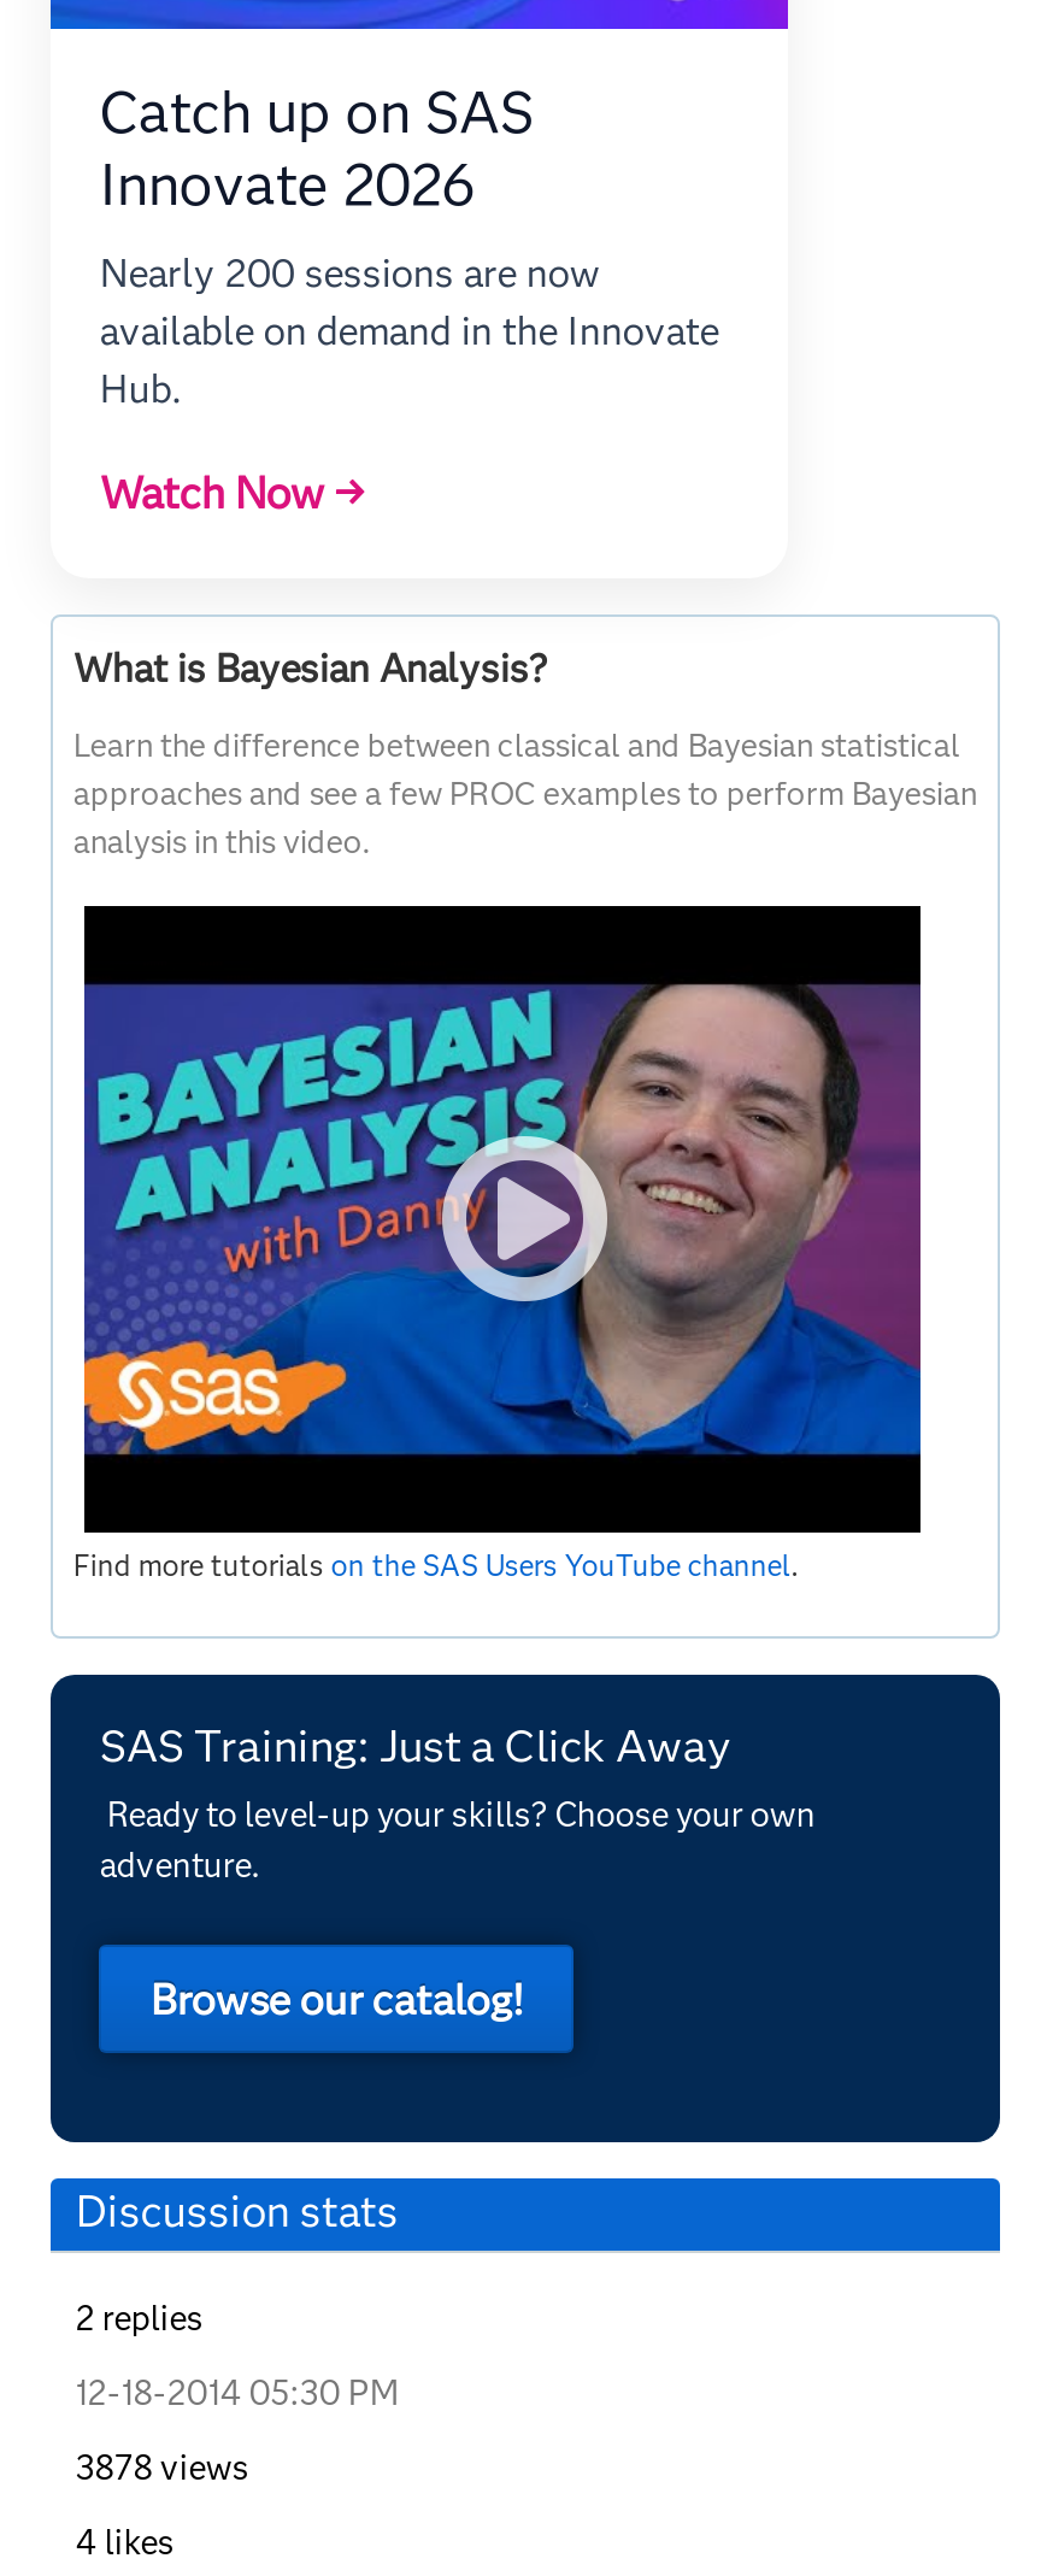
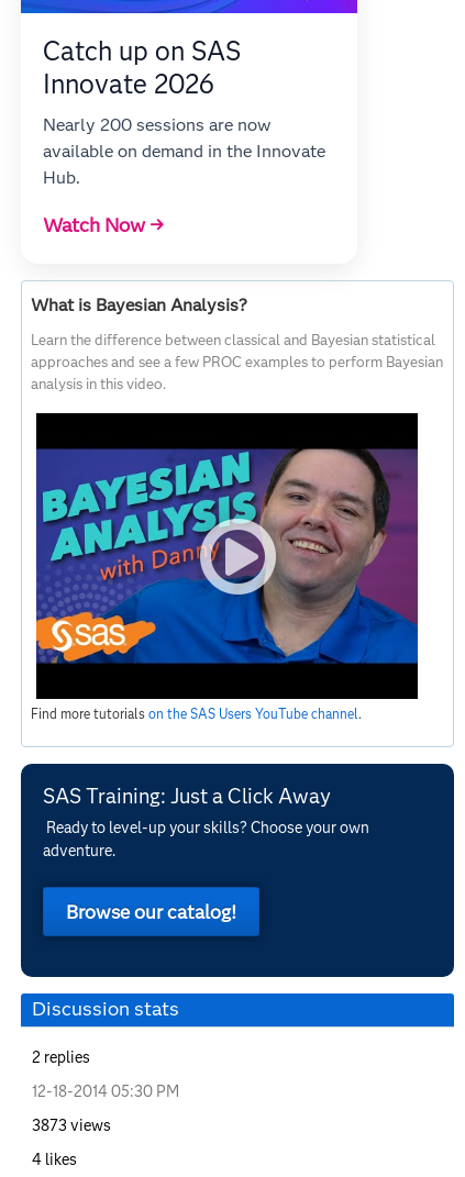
[76,2445,249,2489] 3878 views -> [32,1115,111,1135] 3873 views

